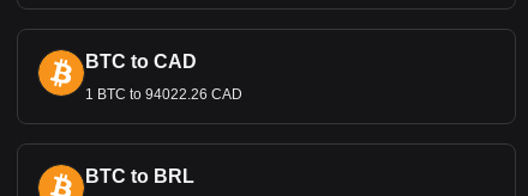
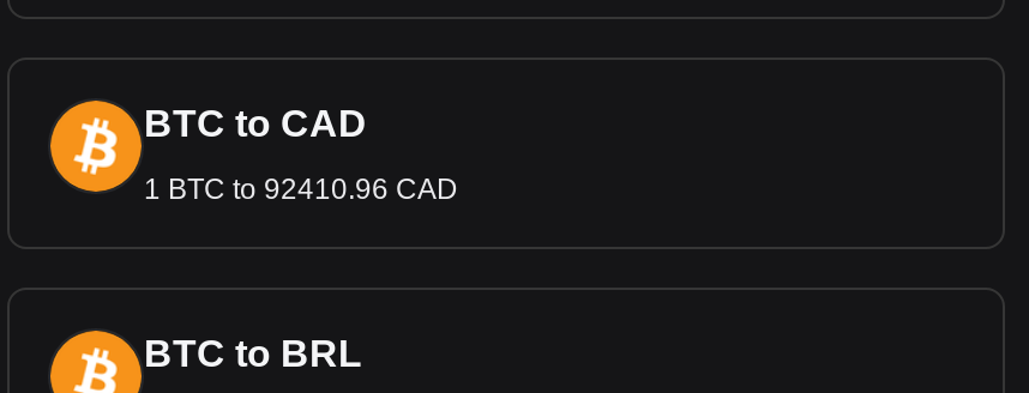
[85,86,242,103] 1 BTC to 94022.26 CAD -> [144,173,458,206] 1 BTC to 92410.96 CAD

